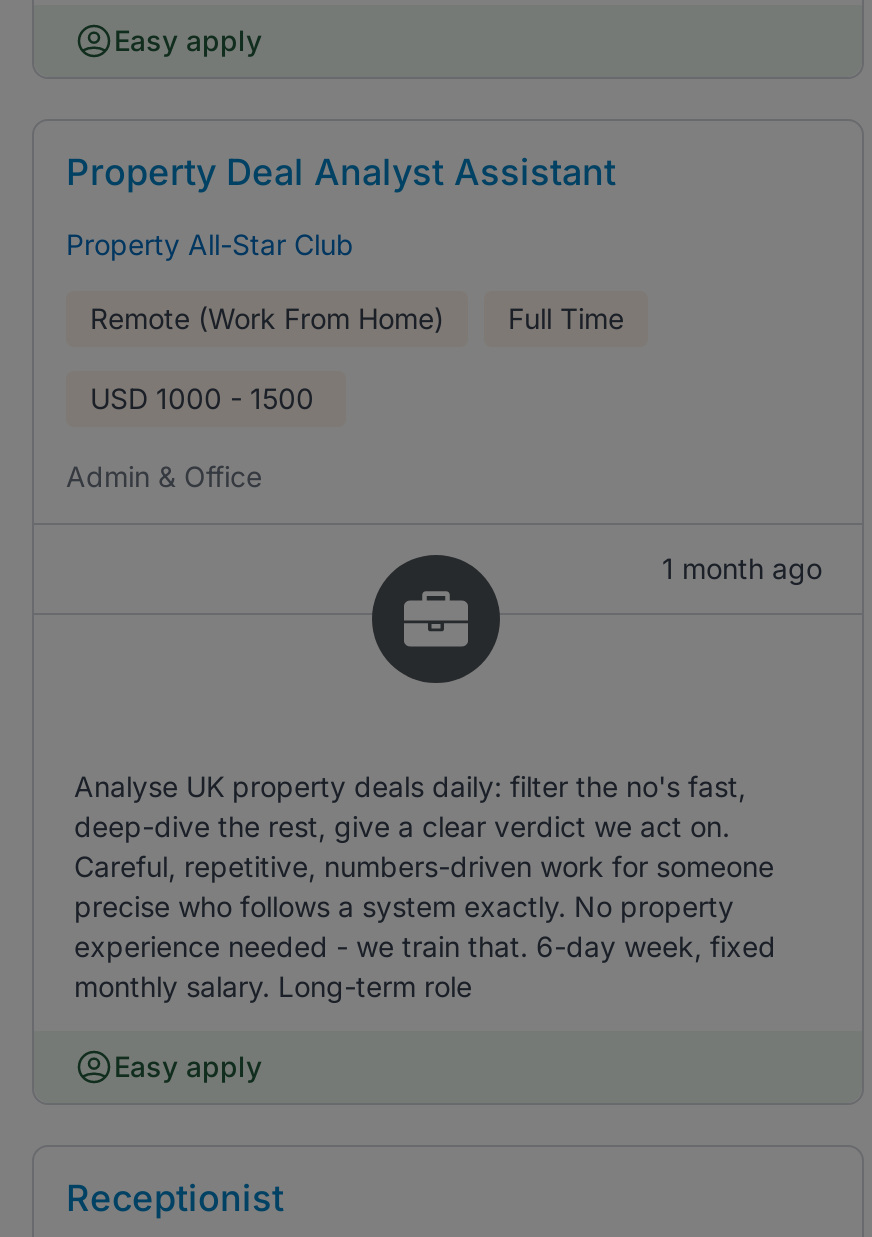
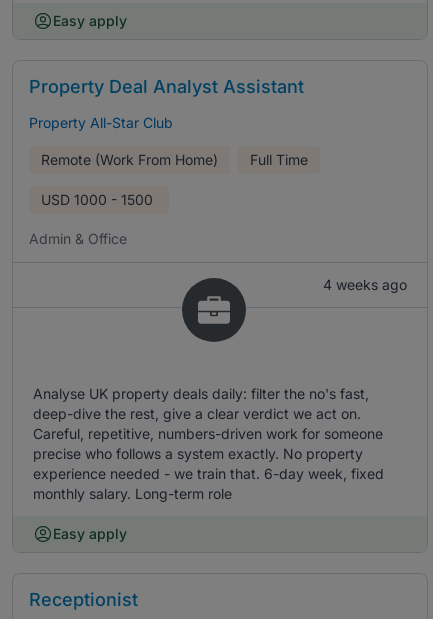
[662,551,822,585] 1 month ago -> [323,276,407,293] 4 weeks ago

